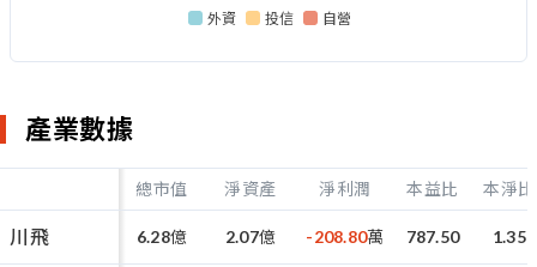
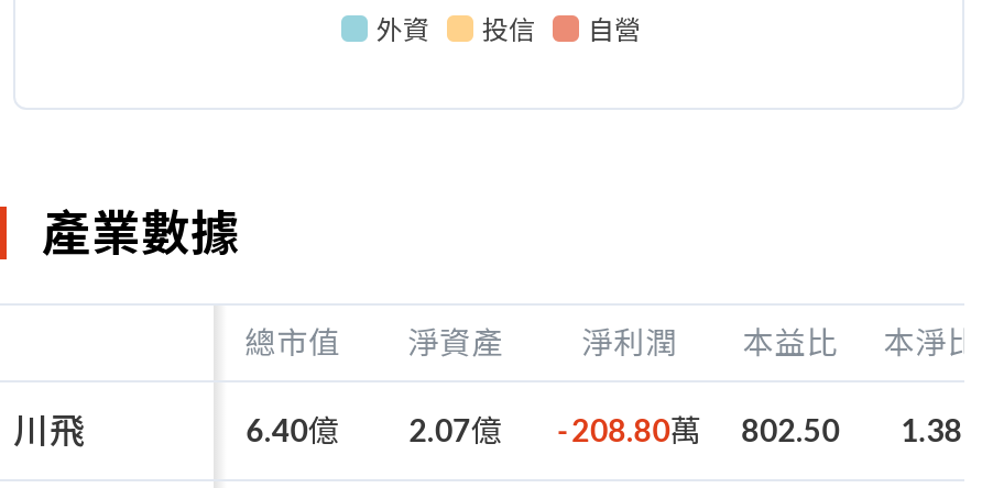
[136,226,187,247] 6.28億 -> [246,411,340,448] 6.40億
[406,226,460,247] 787.50 -> [741,411,840,448] 802.50
[493,226,526,247] 1.35 -> [900,411,962,448] 1.38

